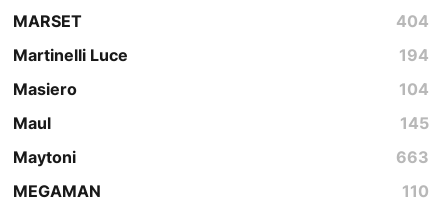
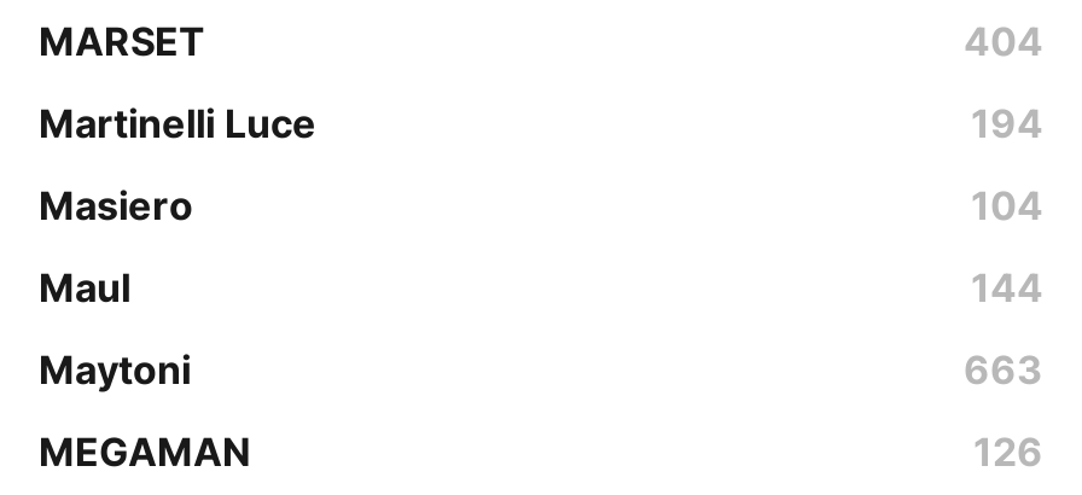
[400,113,429,133] 145 -> [971,262,1043,311] 144
[402,181,429,201] 110 -> [973,426,1043,475] 126

